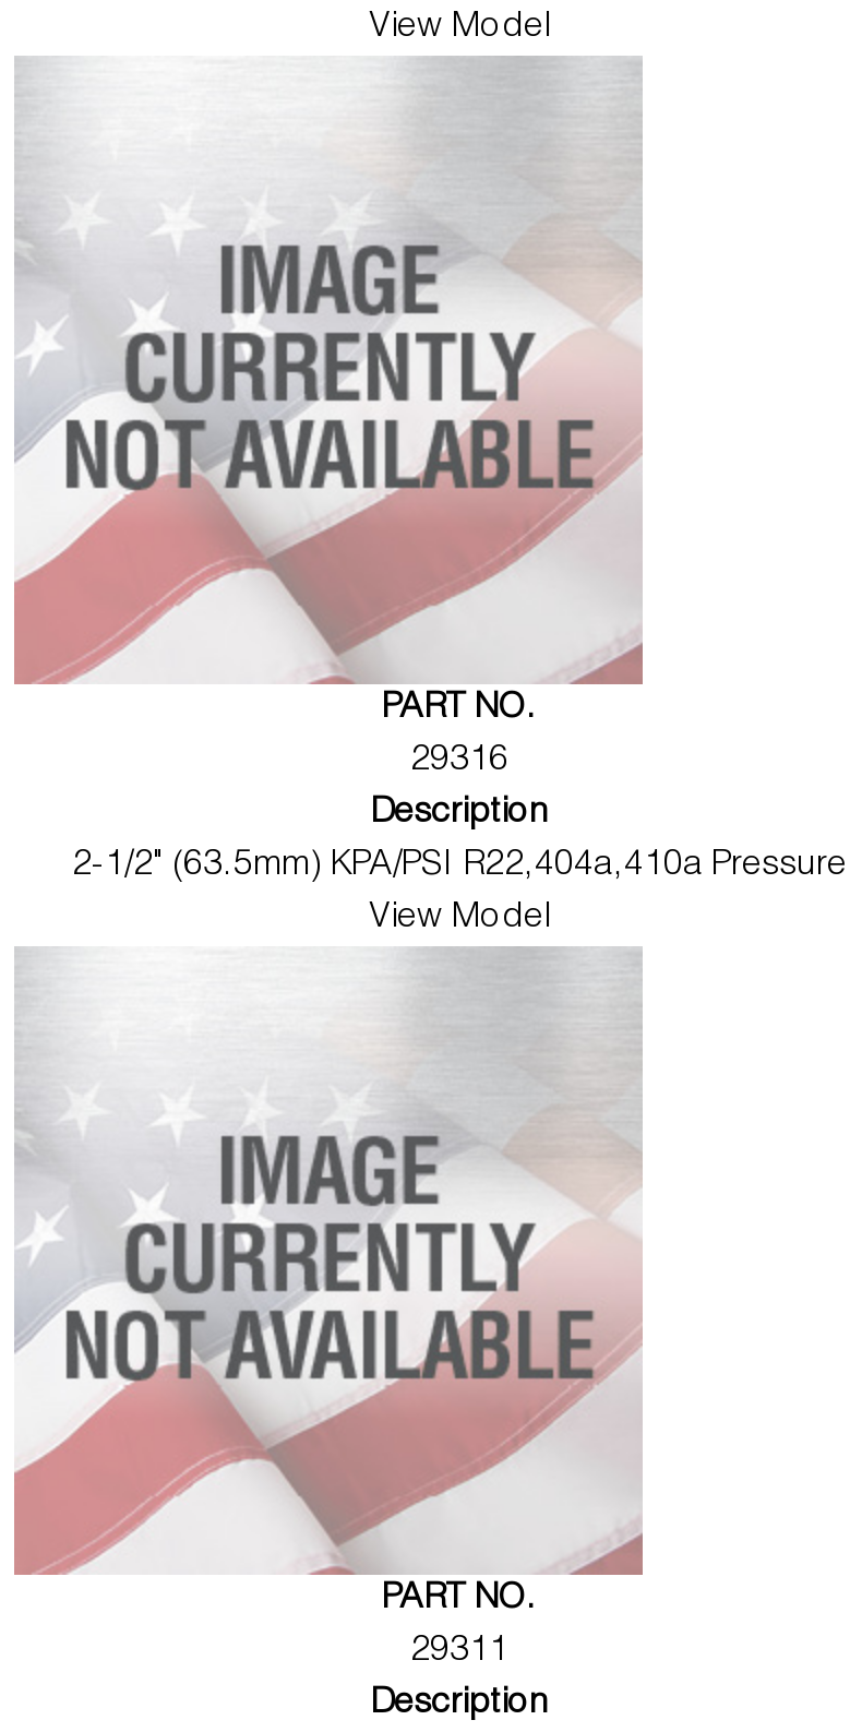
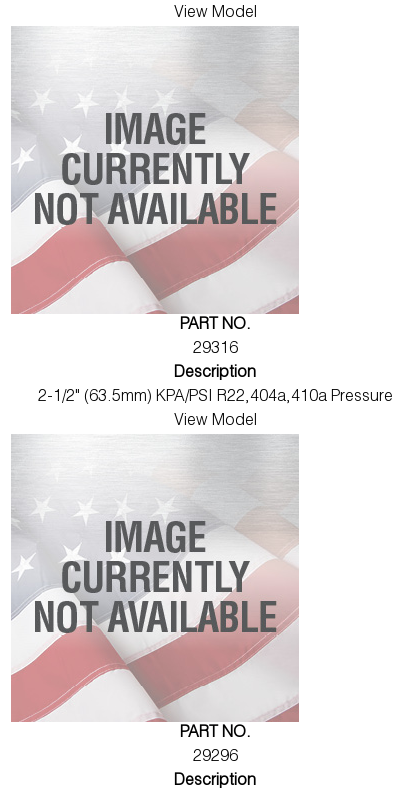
[410,1635,508,1670] 29311 -> [192,750,237,766] 29296

